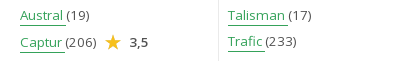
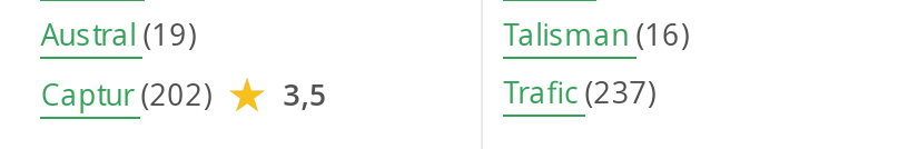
[228,6,312,24] Talisman (17) -> [503,14,689,54] Talisman (16)
[20,33,149,51] Captur(206) 3,5 -> [41,74,328,114] Captur(202) 3,5
[228,32,297,50] Trafic (233) -> [503,71,656,111] Trafic (237)

